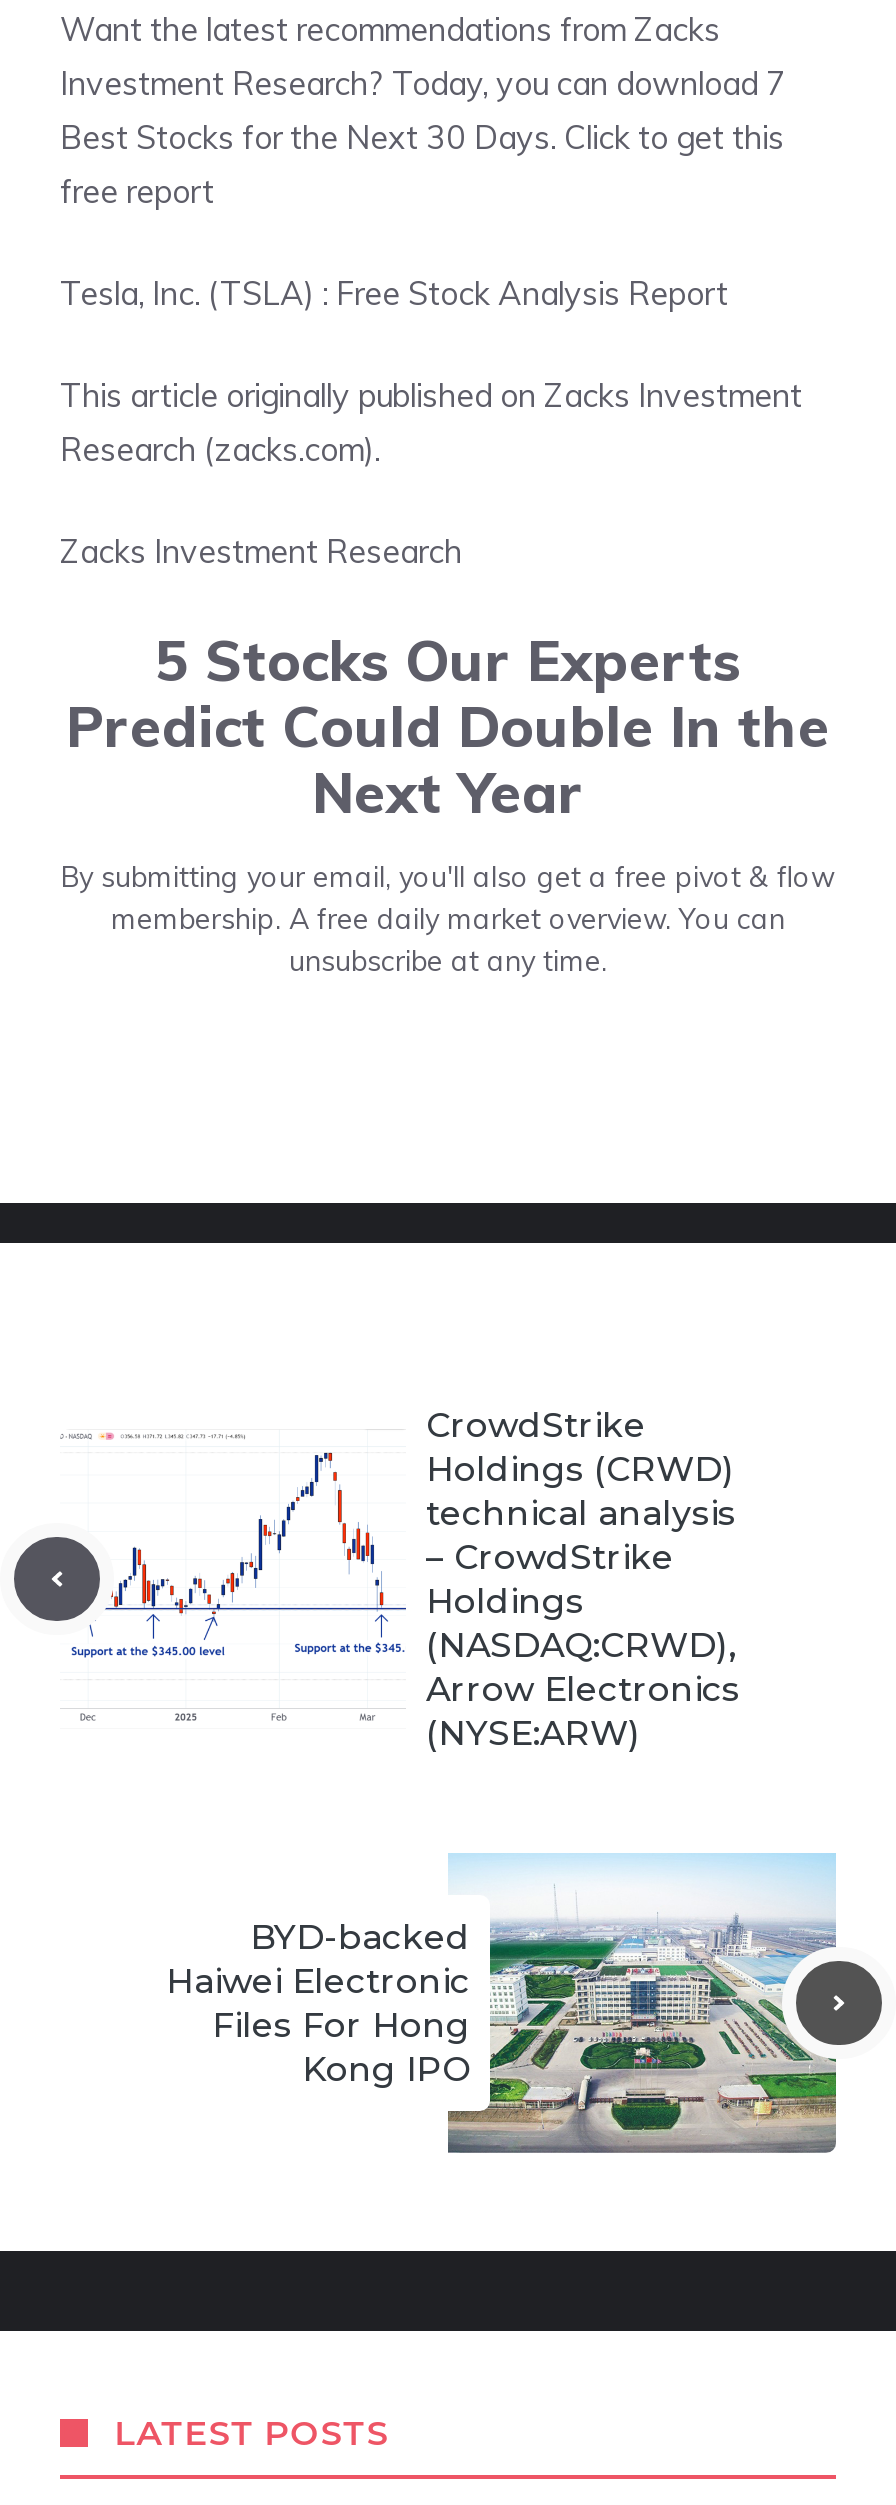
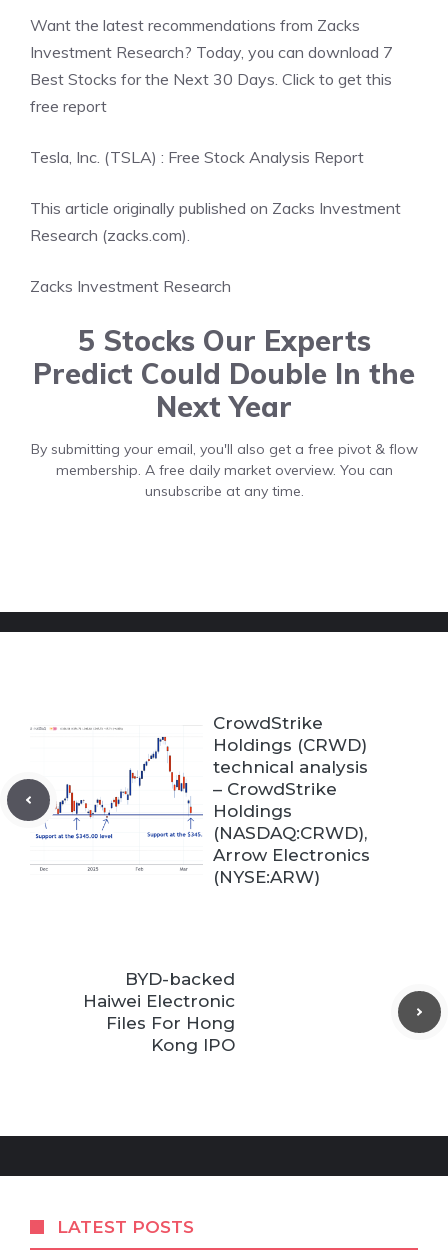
[446,1853,838,2155] [image] -> none

